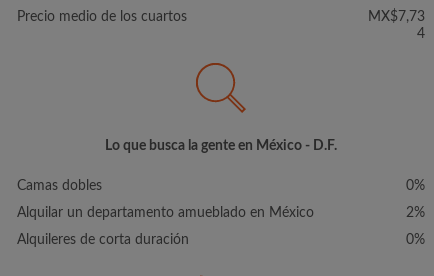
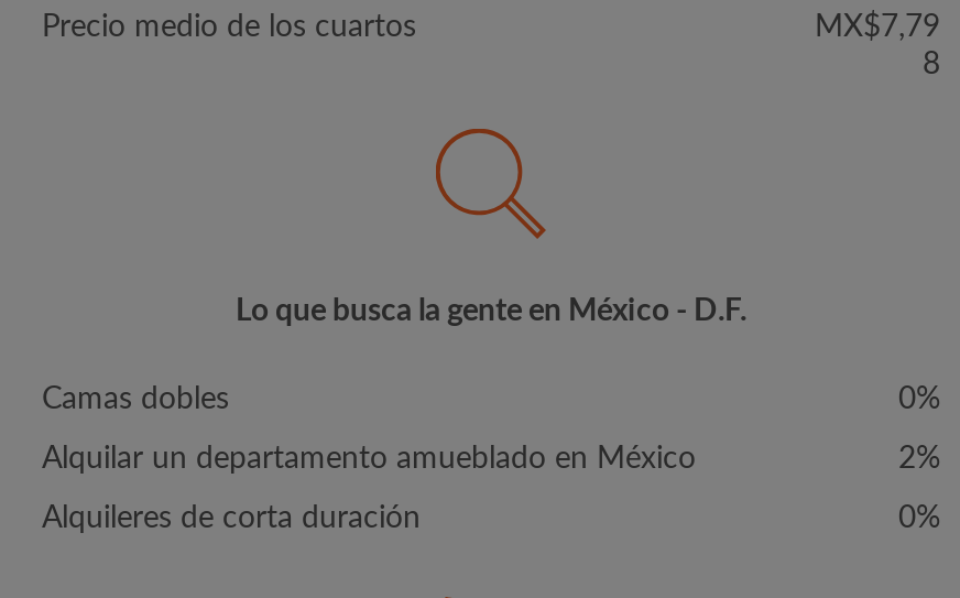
[368,10,425,41] MX$7,73 | 4 -> [815,12,940,80] MX$7,79 | 8

